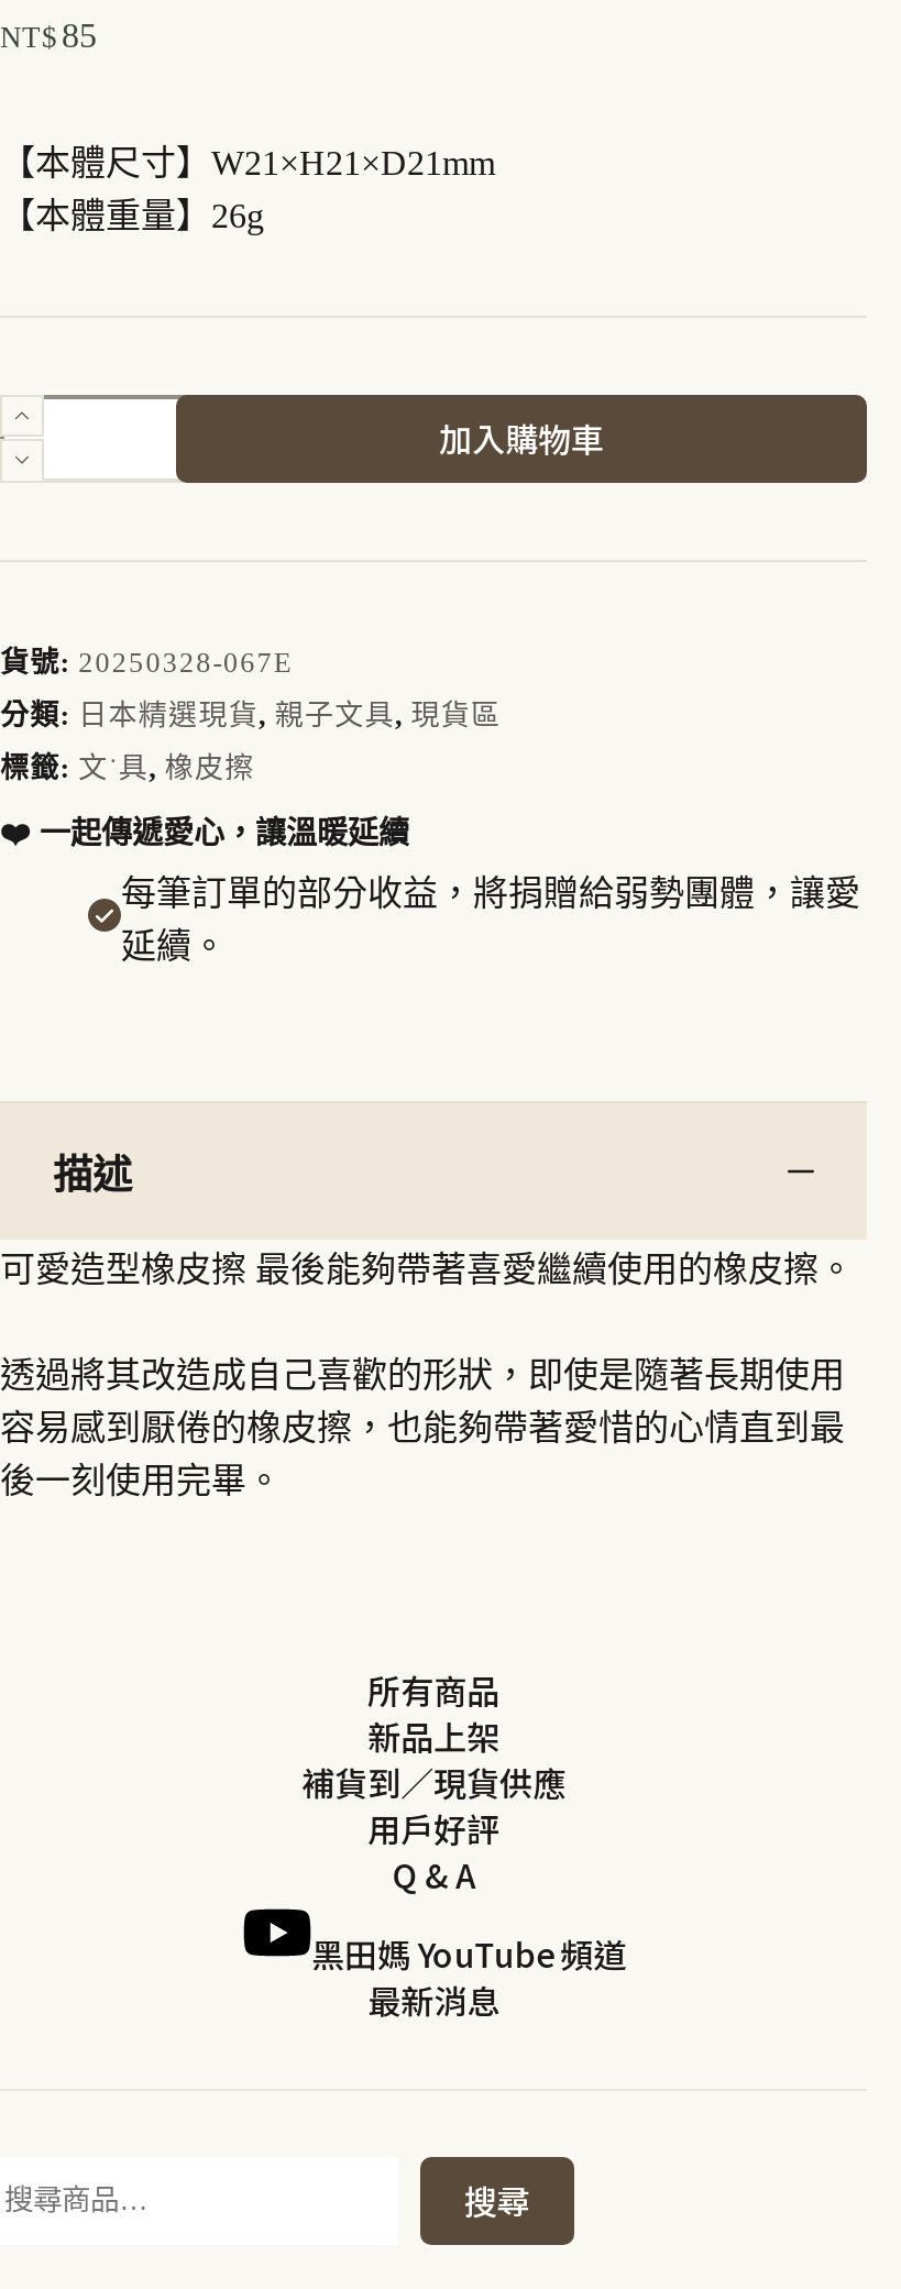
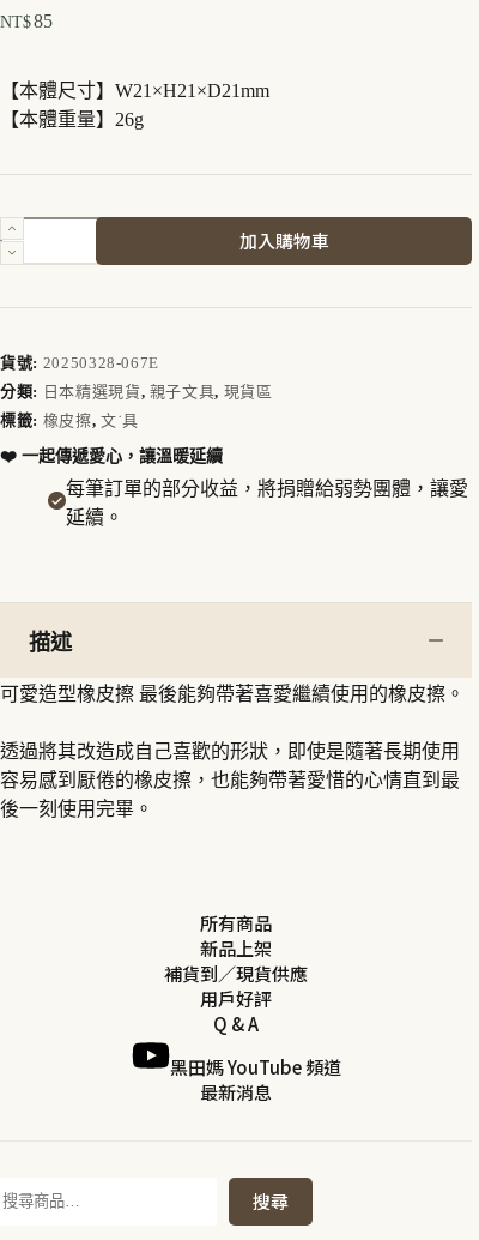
[0,750,255,783] 標籤:文˙具,橡皮擦 -> [0,411,139,429] 標籤:橡皮擦,文˙具

